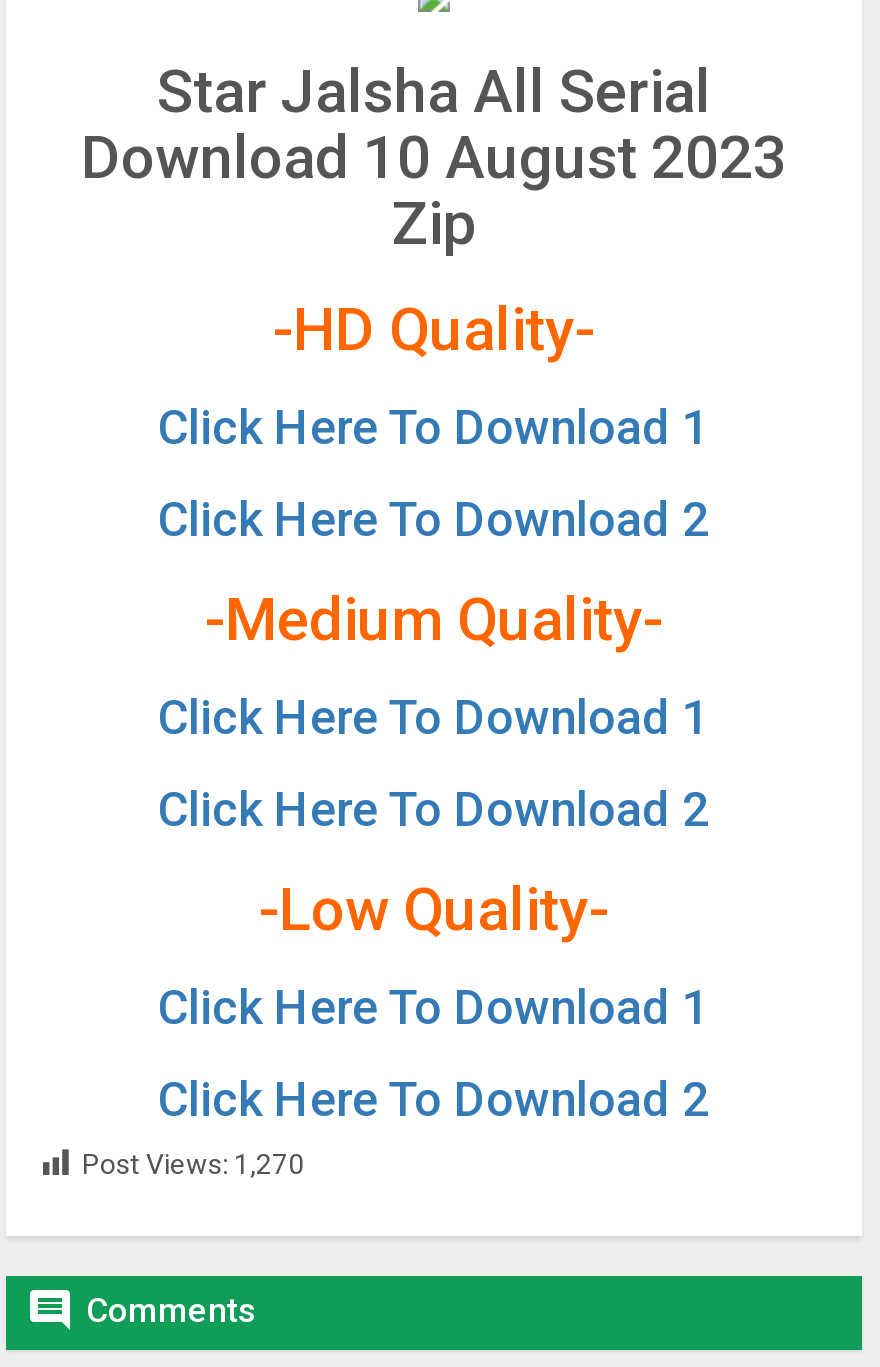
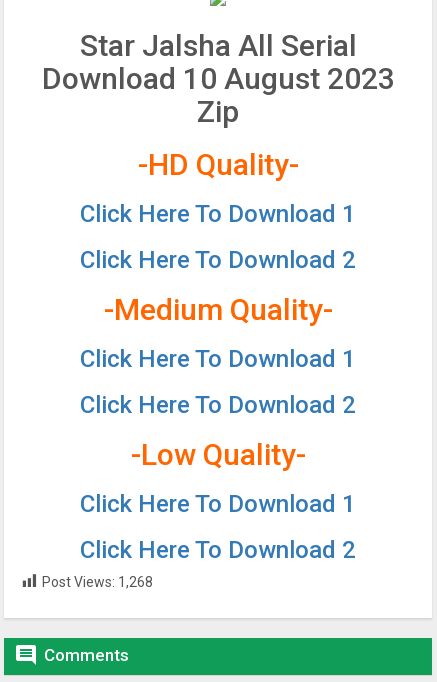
[82,1148,304,1180] Post Views: 1,270 -> [42,574,153,590] Post Views: 1,268

